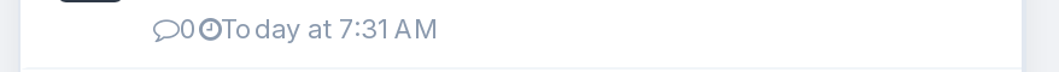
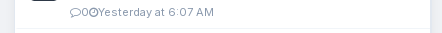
[221,12,438,46] Today at 7:31 AM -> [98,5,214,19] Yesterday at 6:07 AM

